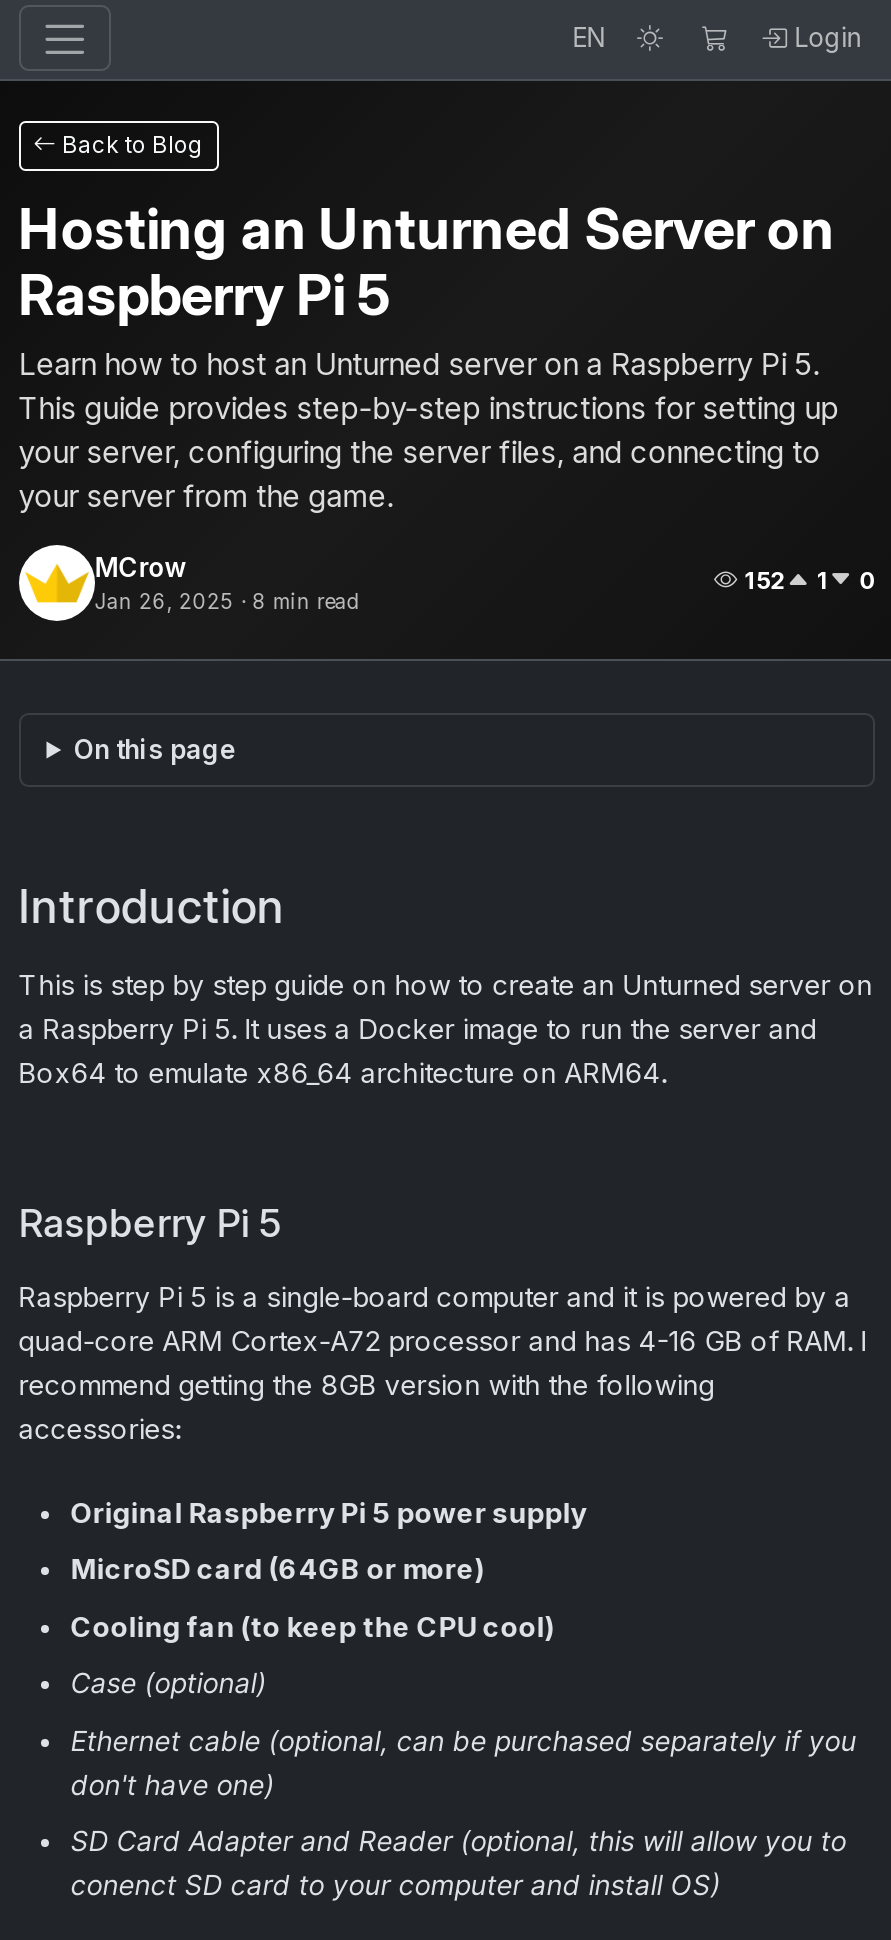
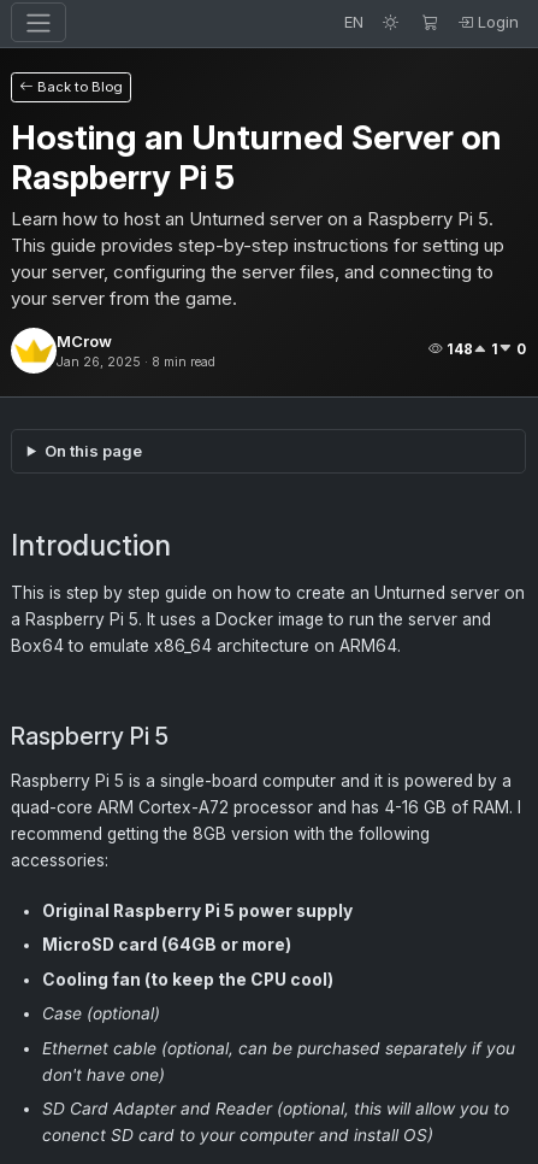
[745,567,875,595] 152 1 0 -> [446,341,526,358] 148 1 0

